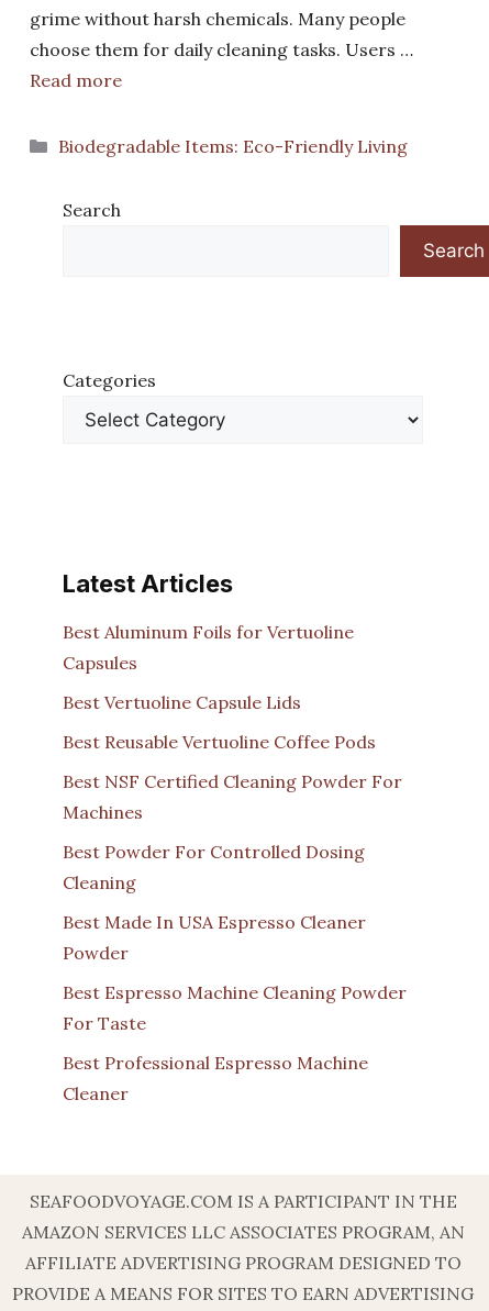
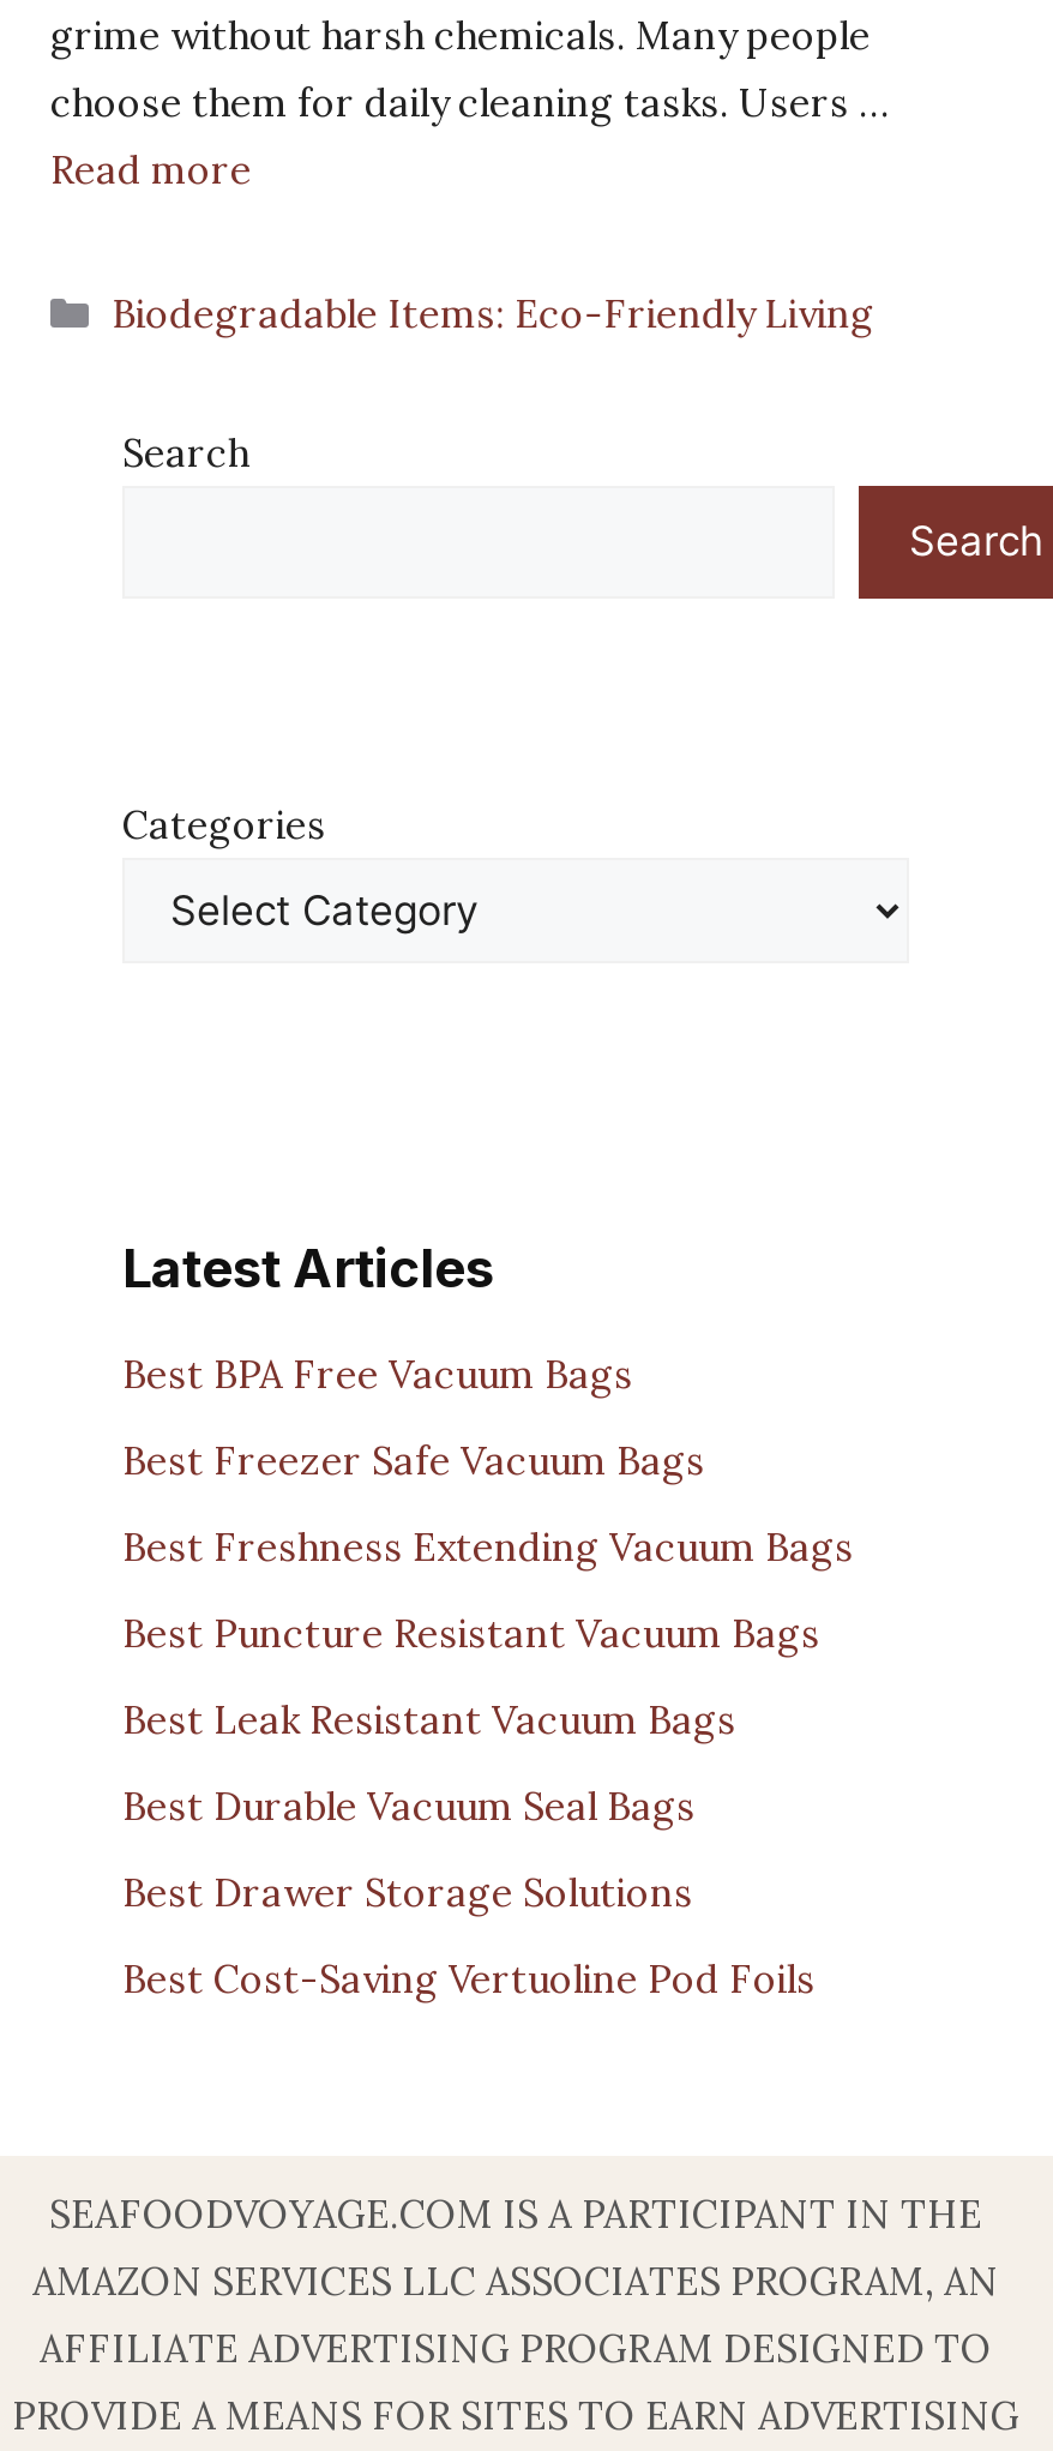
[63,621,354,674] Best Aluminum Foils for Vertuoline | Capsules -> [122,1350,633,1398] Best BPA Free Vacuum Bags
[63,691,301,713] Best Vertuoline Capsule Lids -> [122,1437,705,1485] Best Freezer Safe Vacuum Bags
[63,731,376,753] Best Reusable Vertuoline Coffee Pods -> [122,1523,854,1571] Best Freshness Extending Vacuum Bags
[63,771,402,823] Best NSF Certified Cleaning Powder For | Machines -> [122,1609,820,1657] Best Puncture Resistant Vacuum Bags
[63,841,365,894] Best Powder For Controlled Dosing | Cleaning -> [122,1696,736,1744] Best Leak Resistant Vacuum Bags
[63,911,366,964] Best Made In USA Espresso Cleaner | Powder -> [122,1782,696,1830] Best Durable Vacuum Seal Bags
[63,982,407,1034] Best Espresso Machine Cleaning Powder | For Taste -> [122,1868,693,1916] Best Drawer Storage Solutions
[63,1052,368,1105] Best Professional Espresso Machine | Cleaner -> [122,1955,816,2003] Best Cost-Saving Vertuoline Pod Foils

